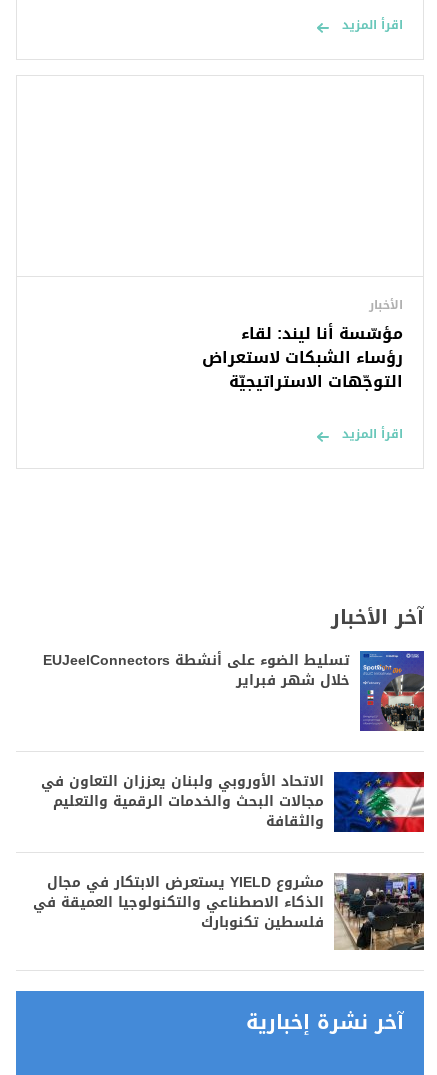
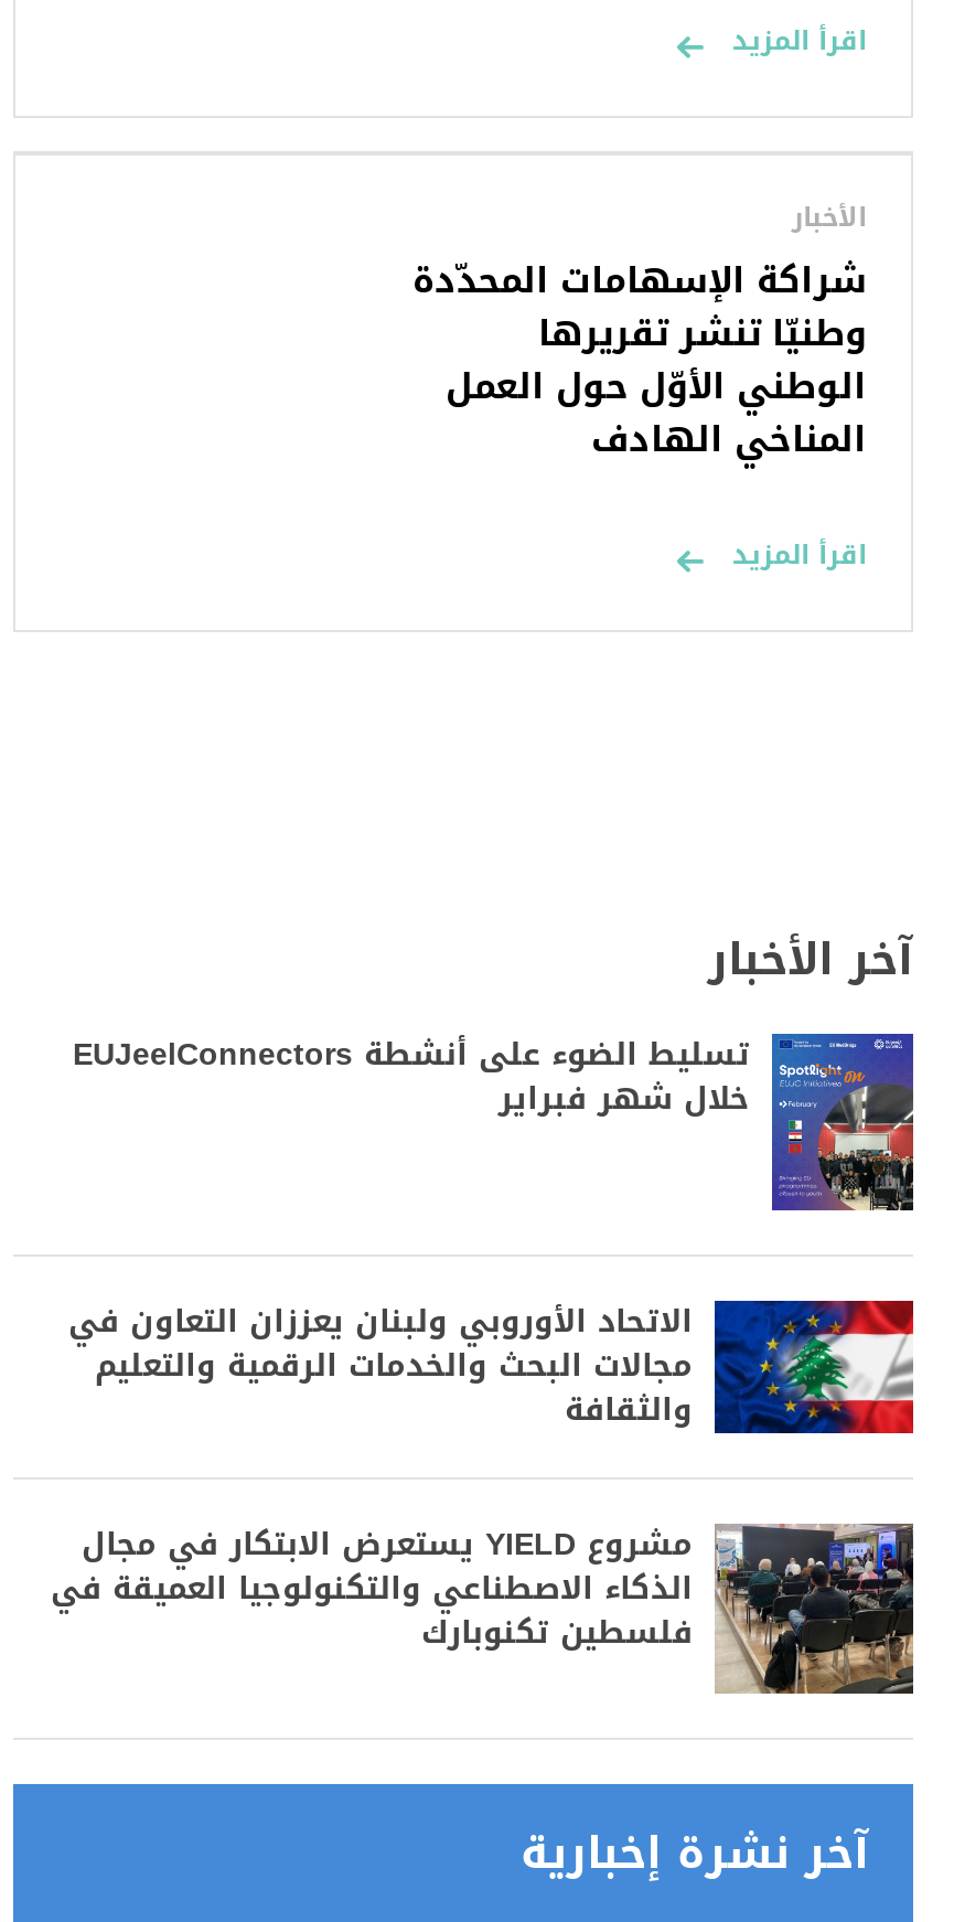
moved [369,294,403,316] -> [792,193,867,241]: الأخبار
[202,318,403,397] مؤسّسة أنا ليند: لقاء | رؤساء الشبكات لاستعراض | التوجّهات الاستراتيجيّة -> [412,246,867,473] شراكة الإسهامات المحدّدة | وطنيّا تنشر تقريرها | الوطني الأوّل حول العمل | المناخي الهادف

